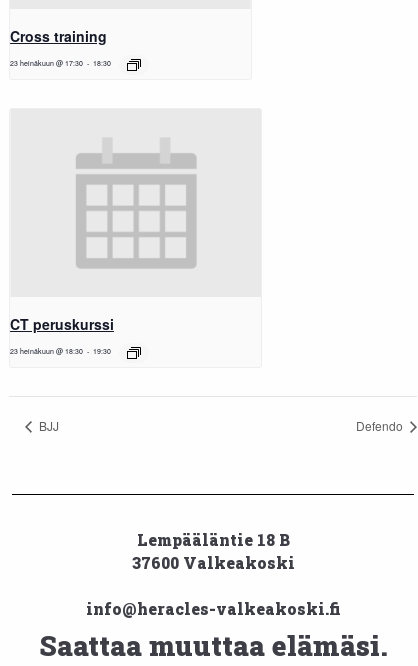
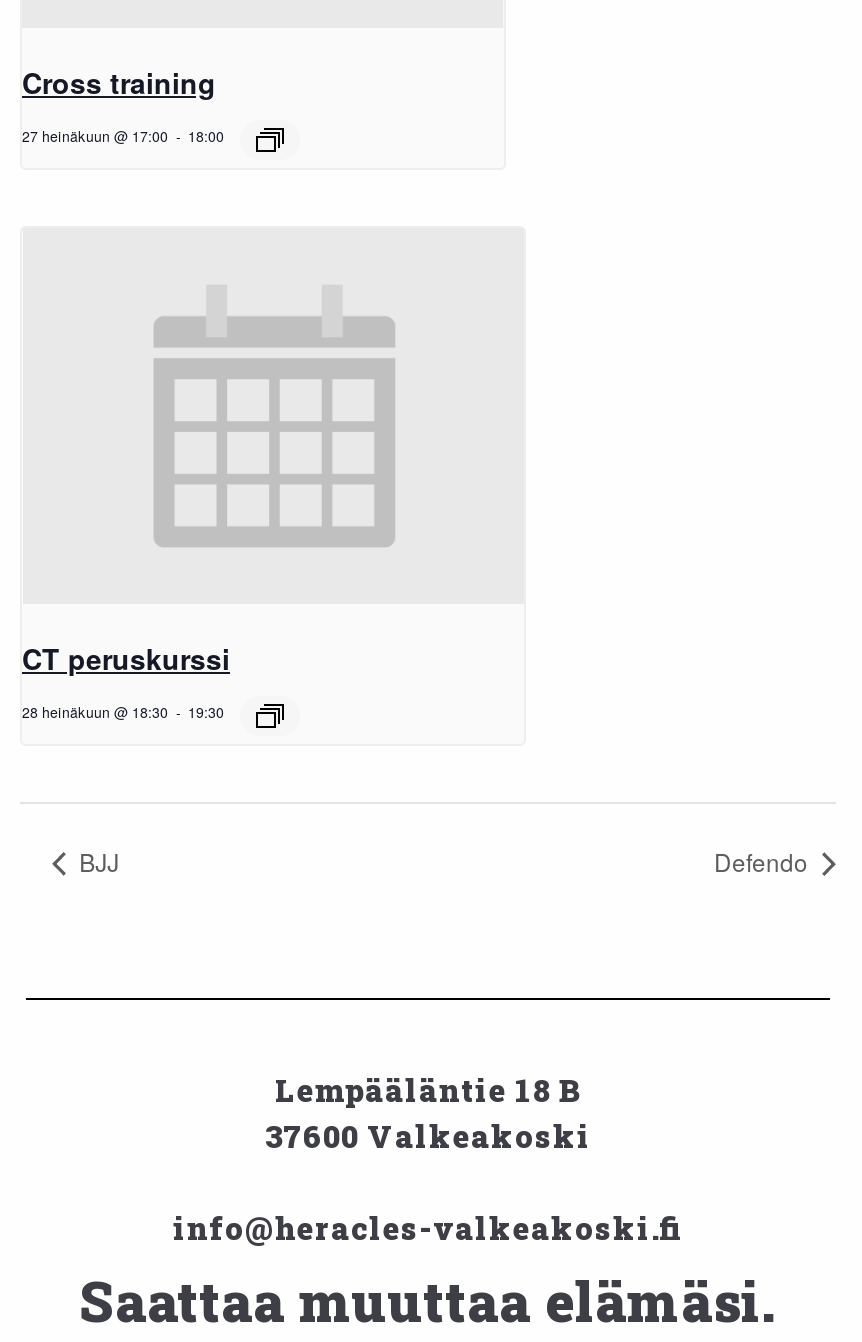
[10,58,83,68] 23 heinäkuun @ 17:30 -> [22,125,168,145] 27 heinäkuun @ 17:00
[93,58,111,68] 18:30 -> [188,125,224,145] 18:00
[10,346,111,356] 23 heinäkuun @ 18:30 19:30 -> [22,702,224,722] 28 heinäkuun @ 18:30 19:30

